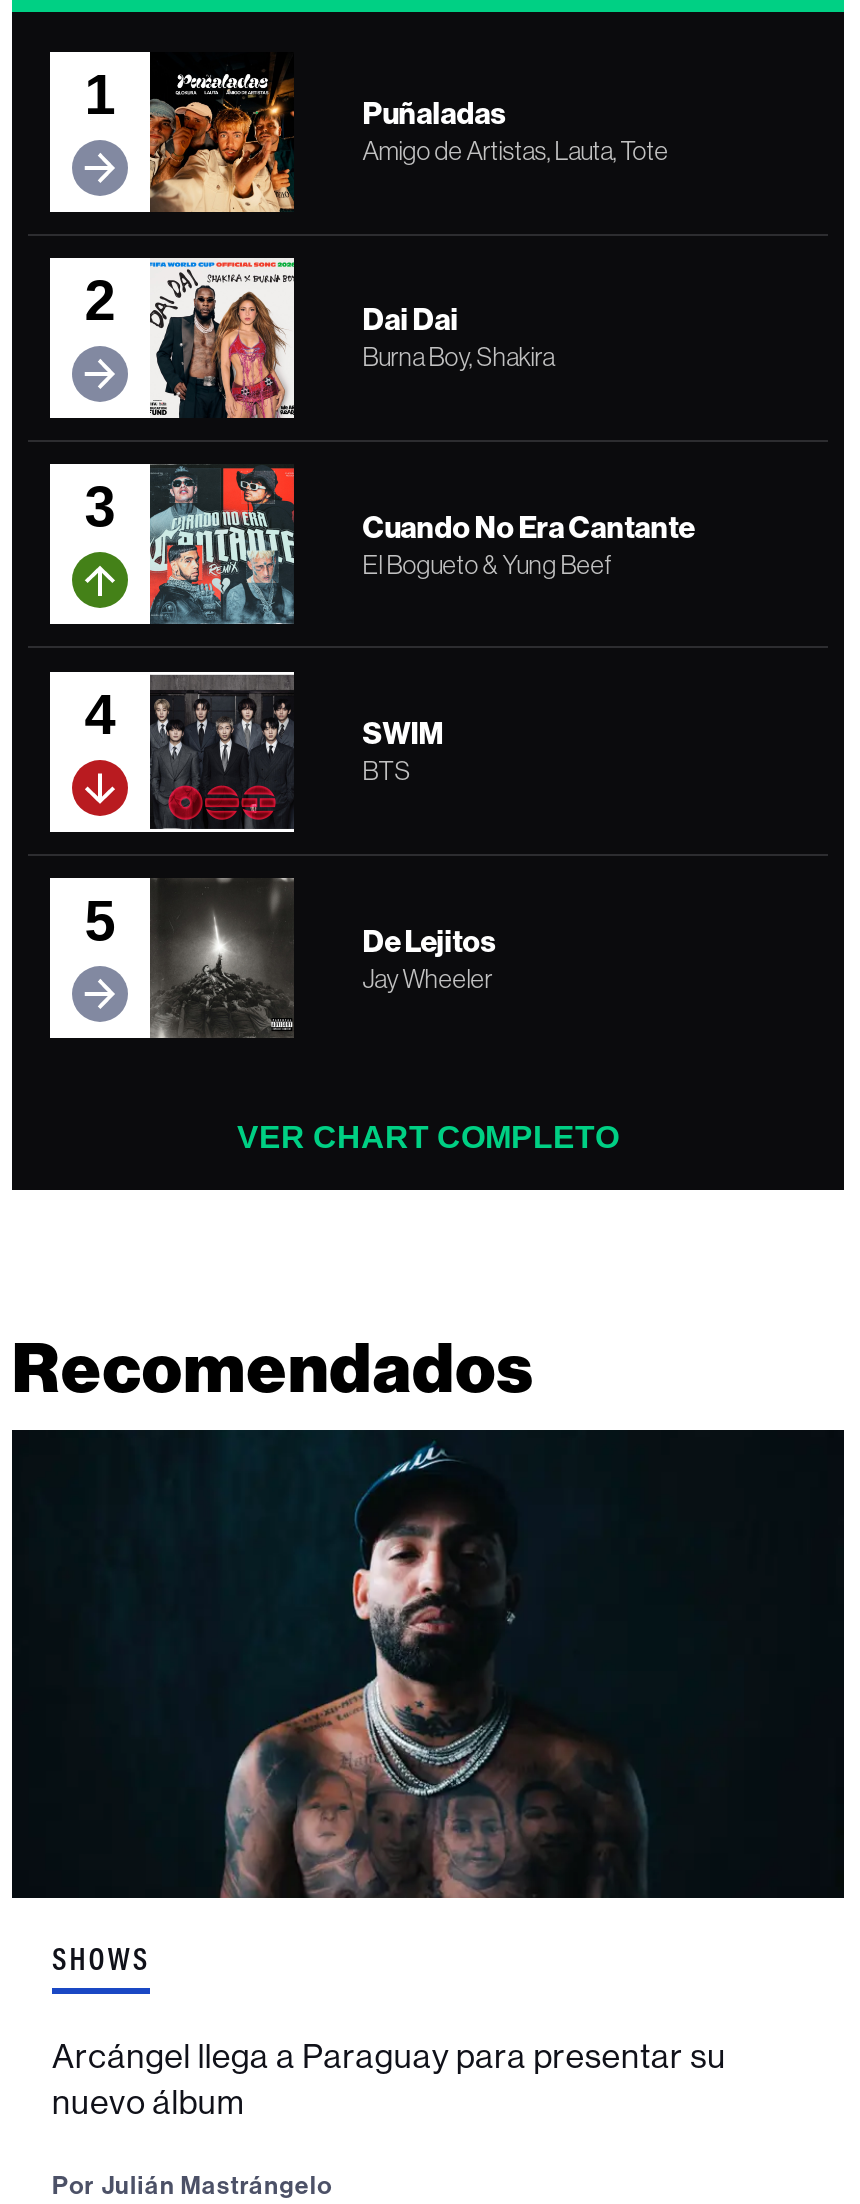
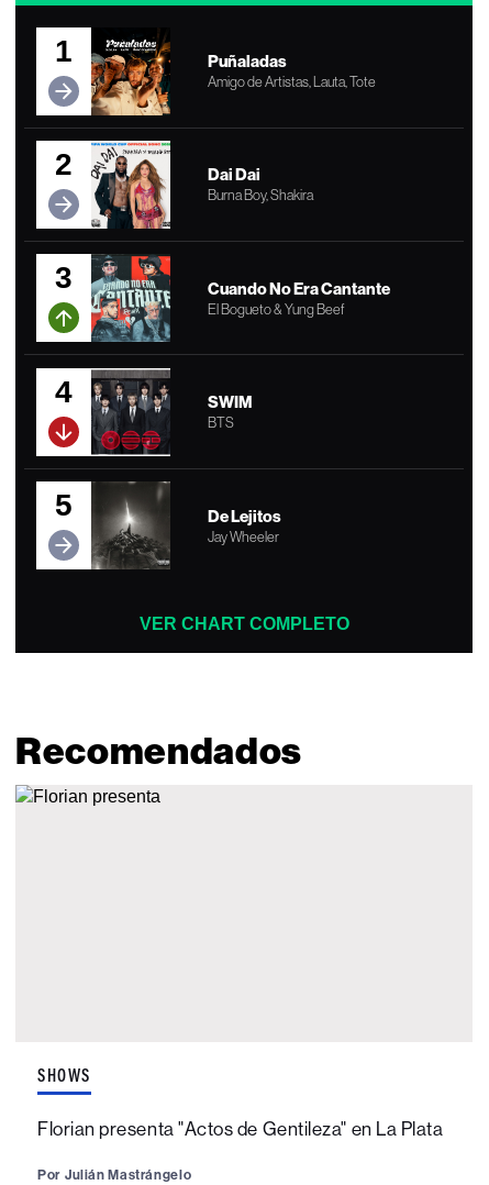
[10,1428,846,1900] [image] -> none
[52,2036,726,2122] Arcángel llega a Paraguay para presentar su | nuevo álbum -> [37,1118,443,1140] Florian presenta "Actos de Gentileza" en La Plata

